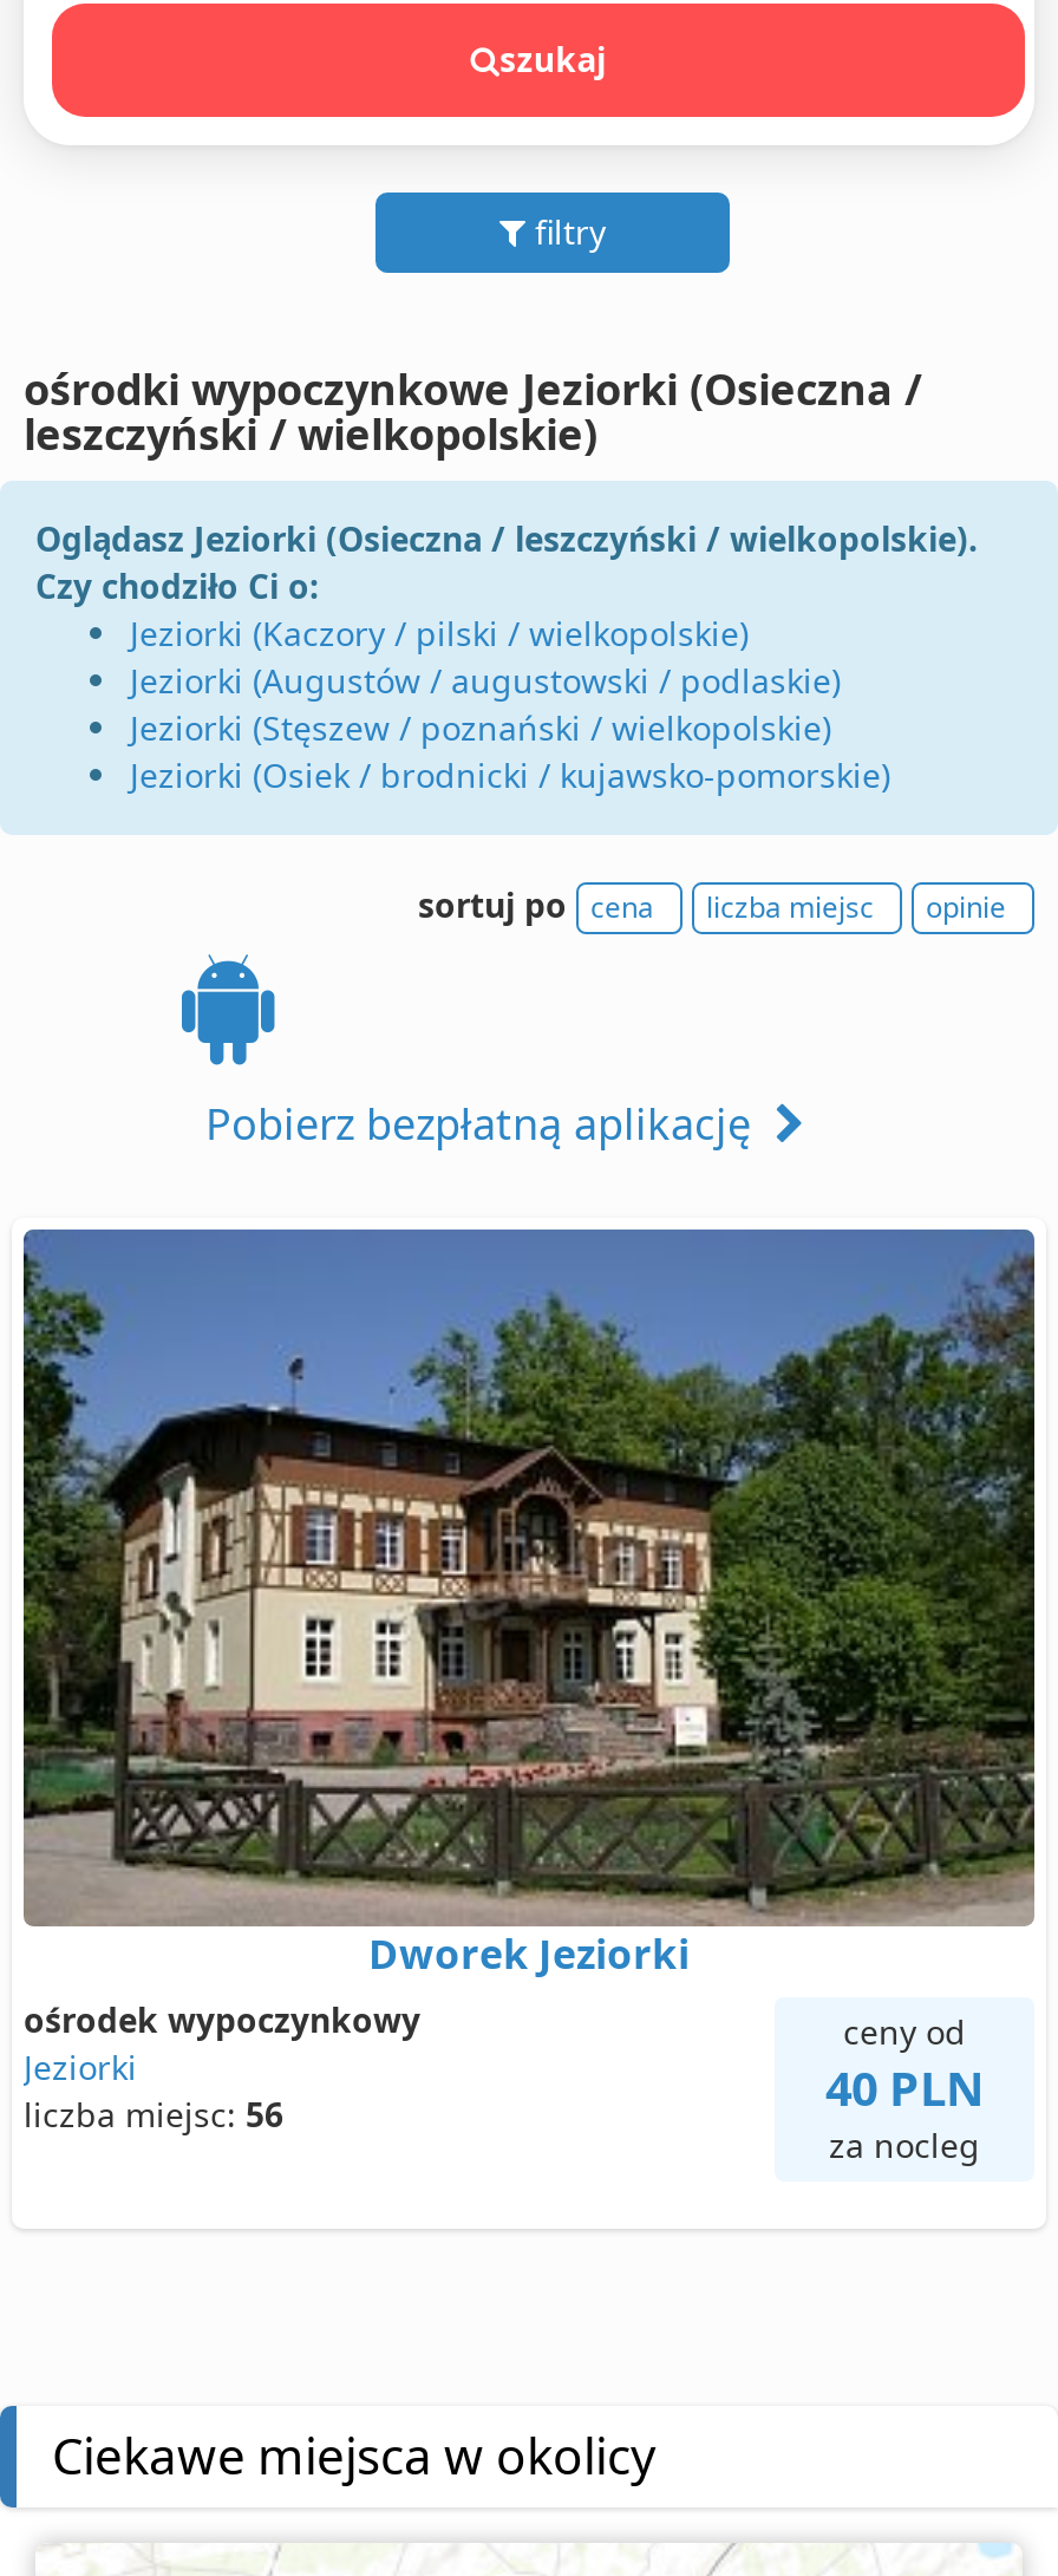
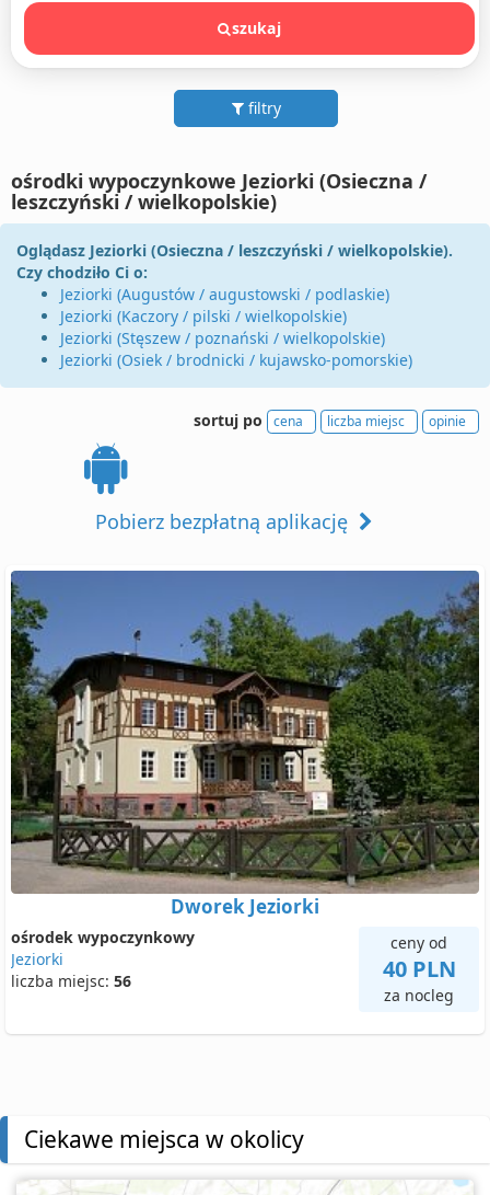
moved [130,611,749,656] -> [60,306,347,326]: Jeziorki (Kaczory / pilski / wielkopolskie)
moved [130,658,841,703] -> [60,284,389,305]: Jeziorki (Augustów / augustowski / podlaskie)

